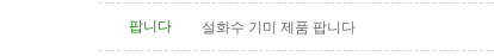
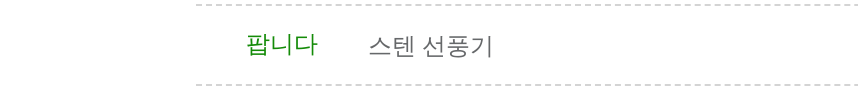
[202,19,356,36] 설화수 기미 제품 팝니다 -> [368,32,494,60] 스텐 선풍기

